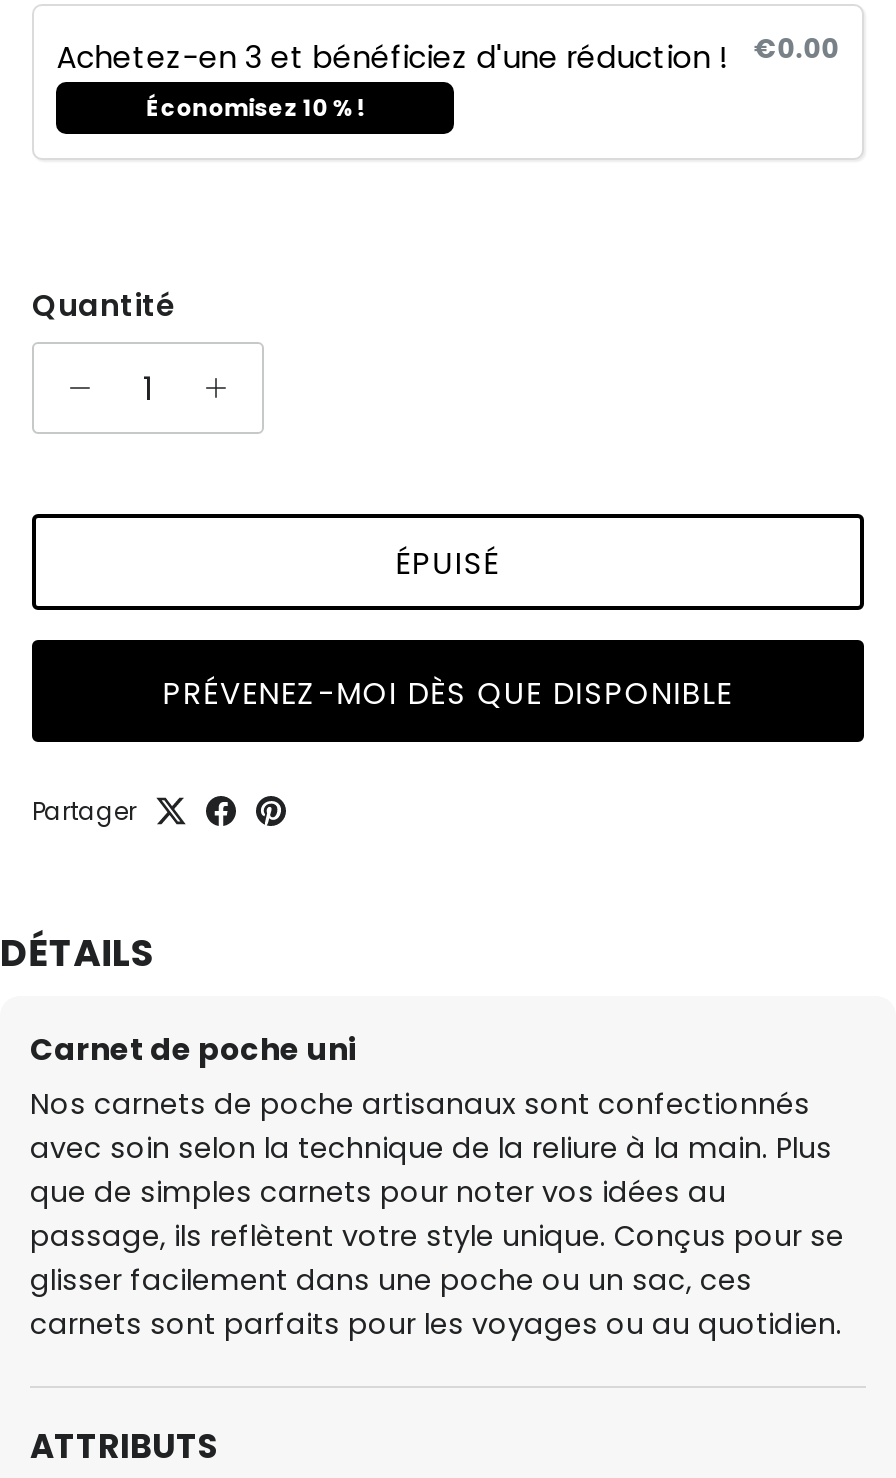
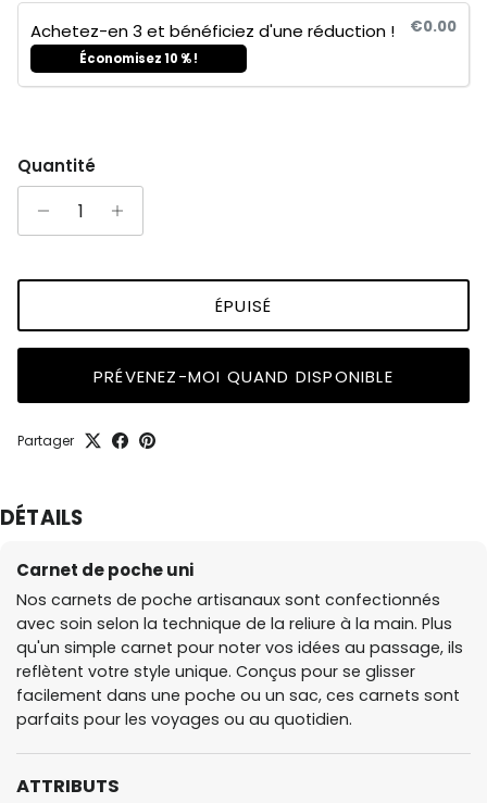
[163,673,733,715] PRÉVENEZ-MOI DÈS QUE DISPONIBLE -> [94,366,393,388] PRÉVENEZ-MOI QUAND DISPONIBLE
[30,1171,844,1343] que de simples carnets pour noter vos idées au | passage, ils reflètent votre style unique. Conçus pour se | glisser facilement dans une poche ou un sac, ces | carnets sont parfaits pour les voyages ou au quotidien. -> [16,636,463,730] qu'un simple carnet pour noter vos idées au passage, ils | reflètent votre style unique. Conçus pour se glisser | facilement dans une poche ou un sac, ces carnets sont | parfaits pour les voyages ou au quotidien.

